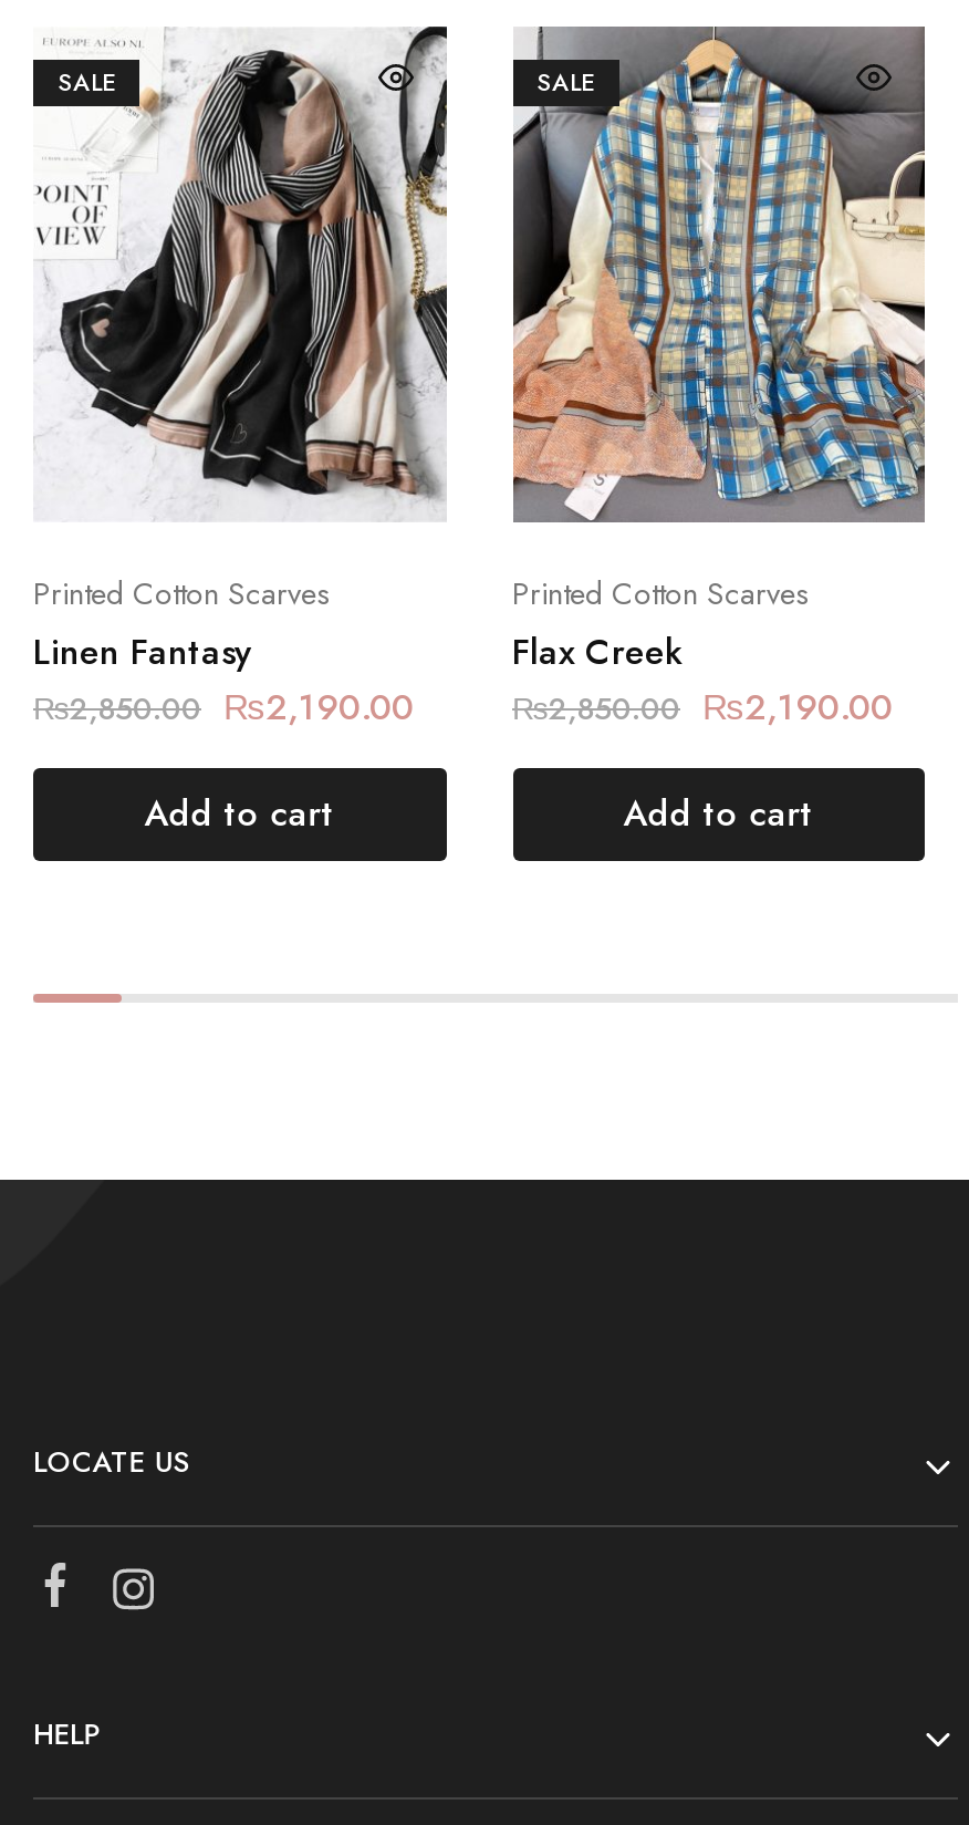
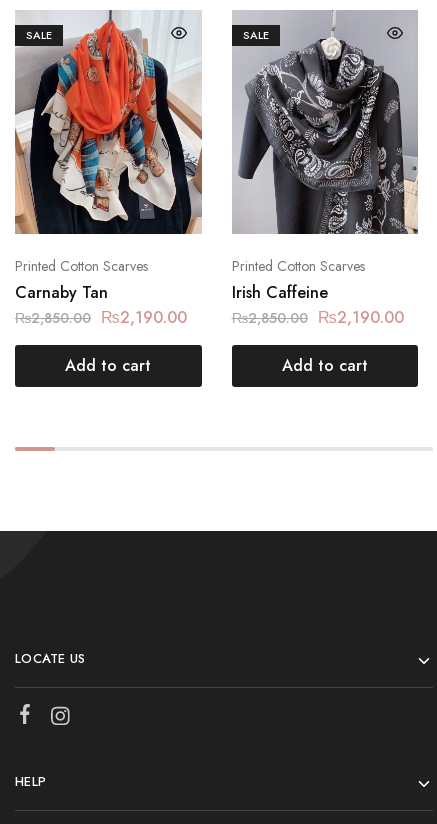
[33,24,449,522] [image] -> [14,10,203,235] [image]
[511,27,927,522] [image] -> [232,11,418,234] [image]
[33,625,252,676] Linen Fantasy -> [15,280,108,303] Carnaby Tan
[512,625,683,676] Flax Creek -> [231,280,327,303] Irish Caffeine

